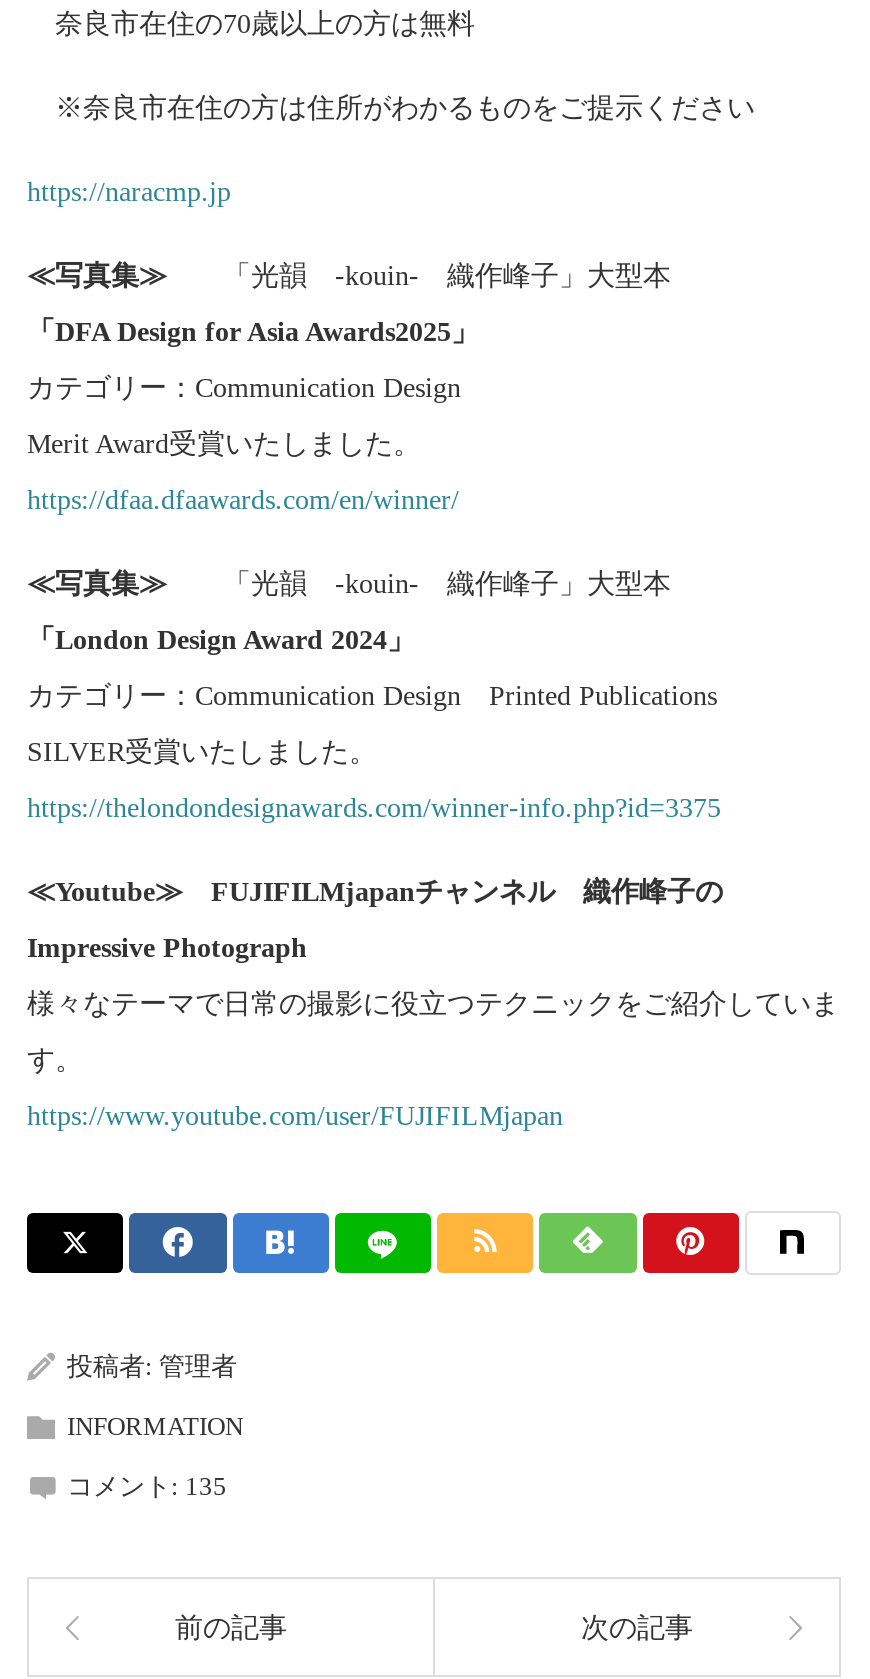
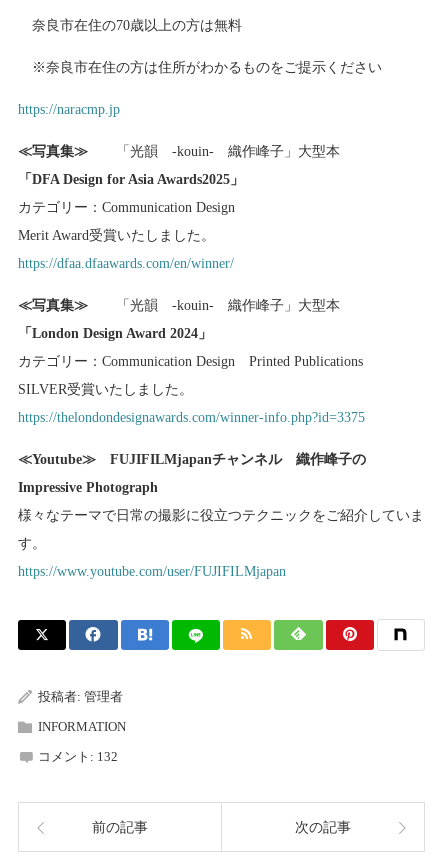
[67,1470,227,1500] コメント: 135 -> [38,749,118,764] コメント: 132

